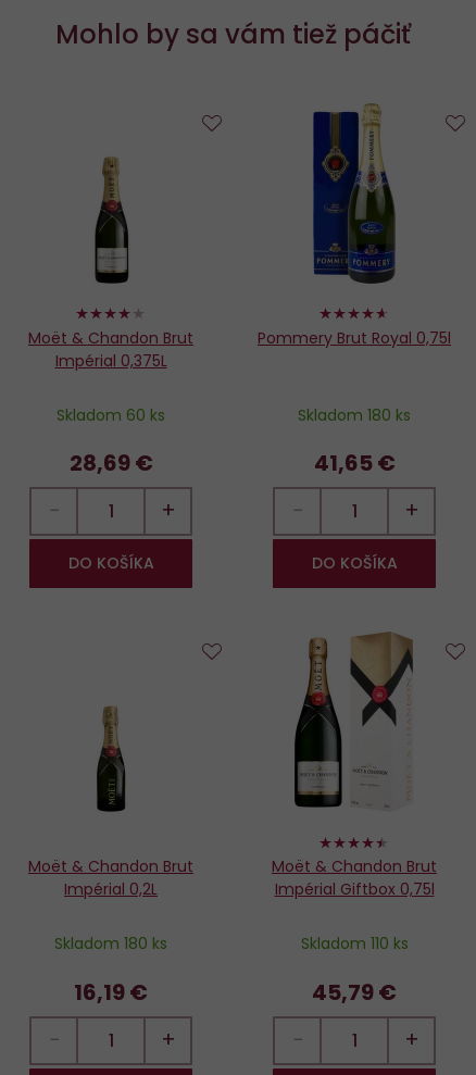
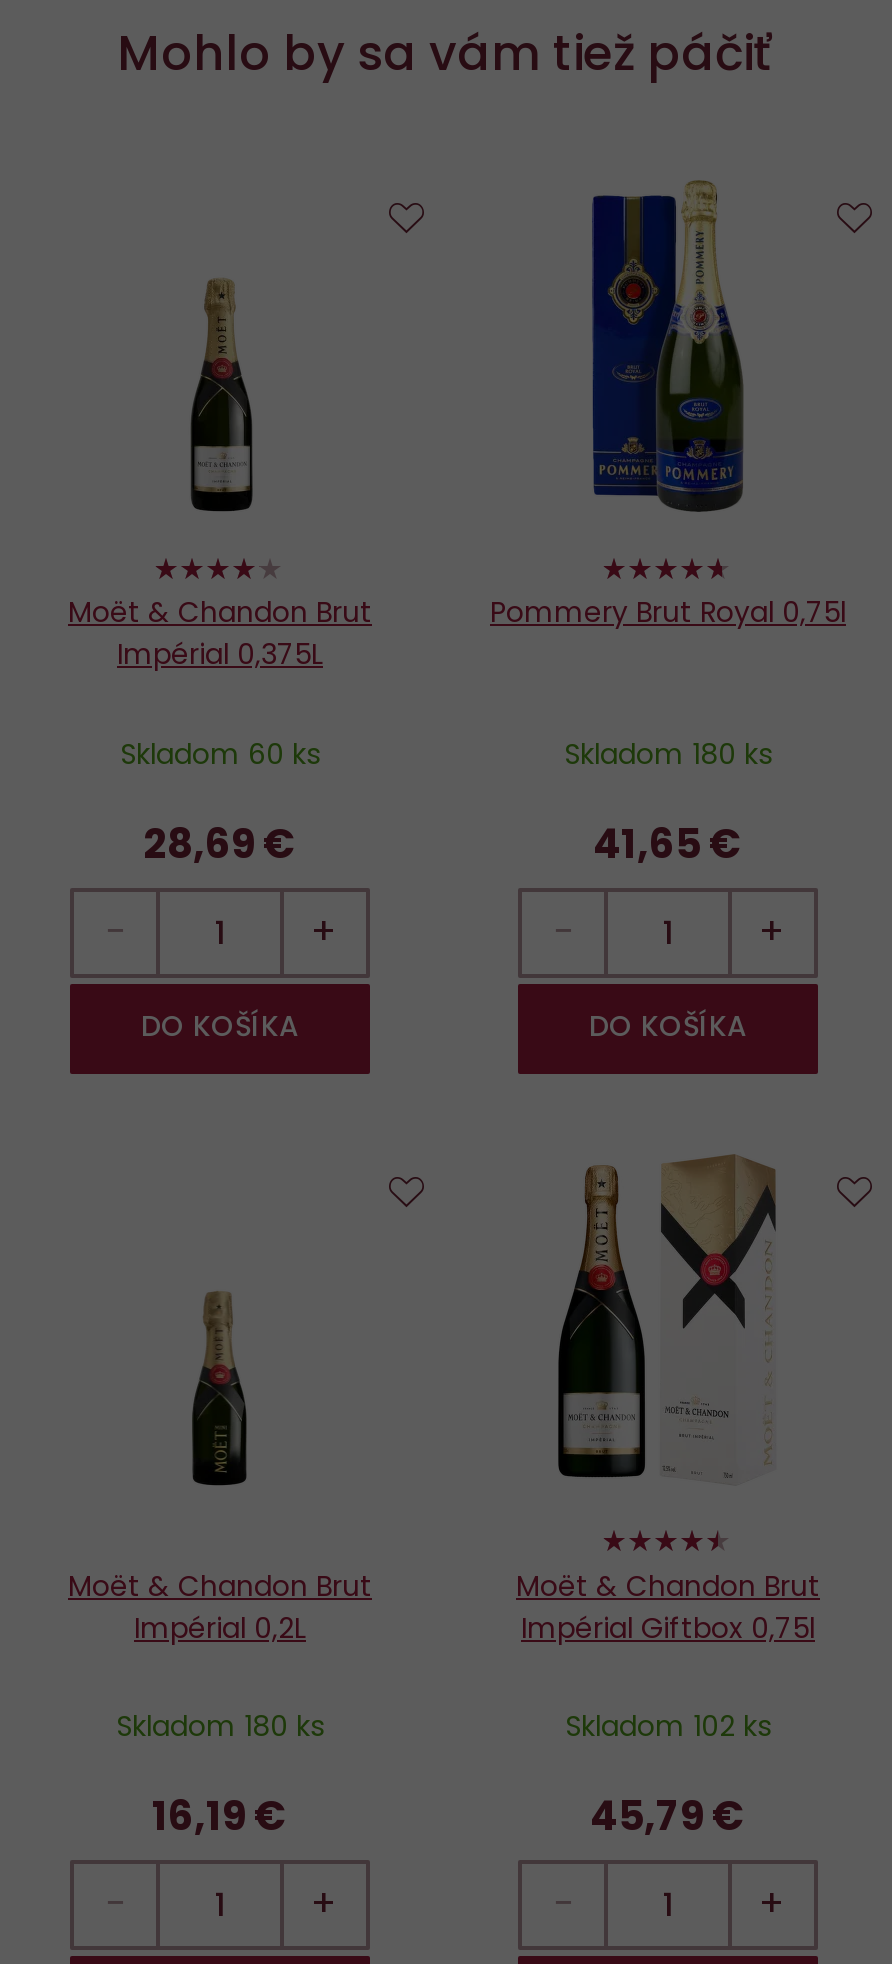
[300,932,408,954] Skladom 110 ks -> [565,1706,771,1746] Skladom 102 ks

